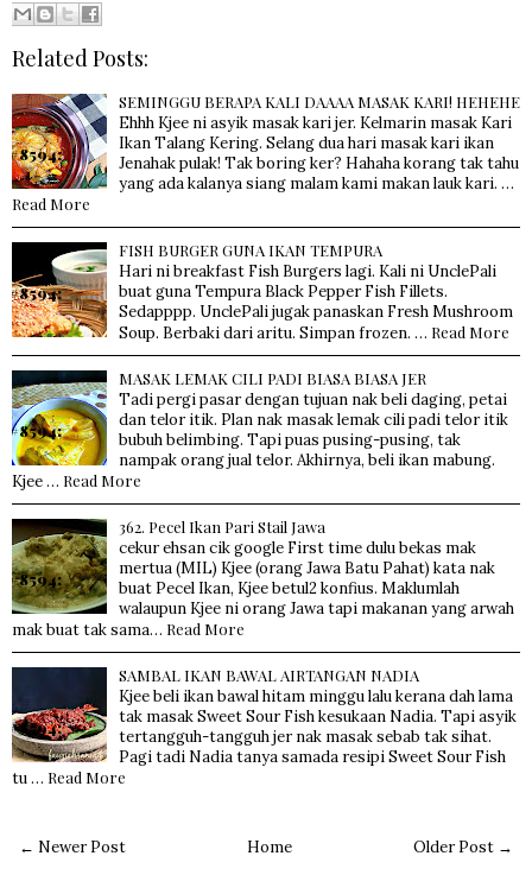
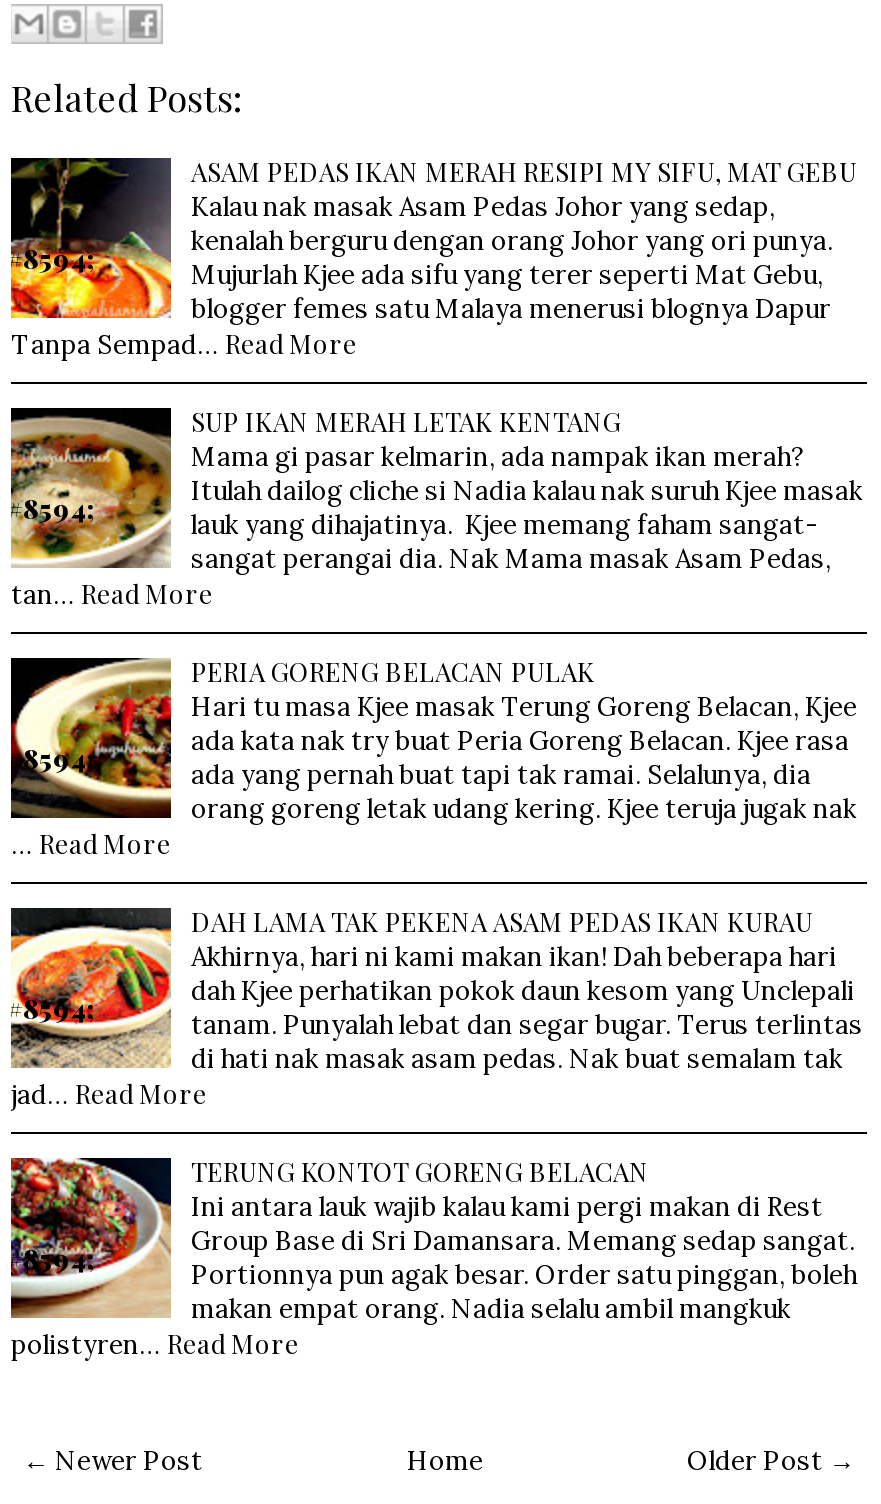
[11,92,520,214] [image] | SEMINGGU BERAPA KALI DAAAA MASAK KARI! HEHEHE | Ehhh Kjee ni asyik masak kari jer. Kelmarin masak Kari | Ikan Talang Kering. Selang dua hari masak kari ikan | Jenahak pulak! Tak boring ker? Hahaha korang tak tahu | yang ada kalanya siang malam kami makan lauk kari. … | Read More -> [9,154,857,362] [image] | ASAM PEDAS IKAN MERAH RESIPI MY SIFU, MAT GEBU | Kalau nak masak Asam Pedas Johor yang sedap, | kenalah berguru dengan orang Johor yang ori punya. | Mujurlah Kjee ada sifu yang terer seperti Mat Gebu, | blogger femes satu Malaya menerusi blognya Dapur | Tanpa Sempad… Read More
[11,240,513,343] [image] | FISH BURGER GUNA IKAN TEMPURA | Hari ni breakfast Fish Burgers lagi. Kali ni UnclePali | buat guna Tempura Black Pepper Fish Fillets. | Sedapppp. UnclePali jugak panaskan Fresh Mushroom | Soup. Berbaki dari aritu. Simpan frozen. … Read More -> [9,404,863,612] [image] | SUP IKAN MERAH LETAK KENTANG | Mama gi pasar kelmarin, ada nampak ikan merah? | Itulah dailog cliche si Nadia kalau nak suruh Kjee masak | lauk yang dihajatinya. Kjee memang faham sangat- | sangat perangai dia. Nak Mama masak Asam Pedas, | tan… Read More
[11,368,508,492] [image] | MASAK LEMAK CILI PADI BIASA BIASA JER | Tadi pergi pasar dengan tujuan nak beli daging, petai | dan telor itik. Plan nak masak lemak cili padi telor itik | bubuh belimbing. Tapi puas pusing-pusing, tak | nampak orang jual telor. Akhirnya, beli ikan mabung. | Kjee … Read More -> [9,654,857,862] [image] | PERIA GORENG BELACAN PULAK | Hari tu masa Kjee masak Terung Goreng Belacan, Kjee | ada kata nak try buat Peria Goreng Belacan. Kjee rasa | ada yang pernah buat tapi tak ramai. Selalunya, dia | orang goreng letak udang kering. Kjee teruja jugak nak | … Read More
[11,517,514,640] [image] | 362. Pecel Ikan Pari Stail Jawa | cekur ehsan cik google First time dulu bekas mak | mertua (MIL) Kjee (orang Jawa Batu Pahat) kata nak | buat Pecel Ikan, Kjee betul2 konfius. Maklumlah | walaupun Kjee ni orang Jawa tapi makanan yang arwah | mak buat tak sama… Read More -> [11,904,863,1112] [image] | DAH LAMA TAK PEKENA ASAM PEDAS IKAN KURAU | Akhirnya, hari ni kami makan ikan! Dah beberapa hari | dah Kjee perhatikan pokok daun kesom yang Unclepali | tanam. Punyalah lebat dan segar bugar. Terus terlintas | di hati nak masak asam pedas. Nak buat semalam tak | jad… Read More
[11,665,517,788] [image] | SAMBAL IKAN BAWAL AIRTANGAN NADIA | Kjee beli ikan bawal hitam minggu lalu kerana dah lama | tak masak Sweet Sour Fish kesukaan Nadia. Tapi asyik | tertangguh-tangguh jer nak masak sebab tak sihat. | Pagi tadi Nadia tanya samada resipi Sweet Sour Fish | tu … Read More -> [9,1154,857,1362] [image] | TERUNG KONTOT GORENG BELACAN | Ini antara lauk wajib kalau kami pergi makan di Rest | Group Base di Sri Damansara. Memang sedap sangat. | Portionnya pun agak besar. Order satu pinggan, boleh | makan empat orang. Nadia selalu ambil mangkuk | polistyren… Read More

